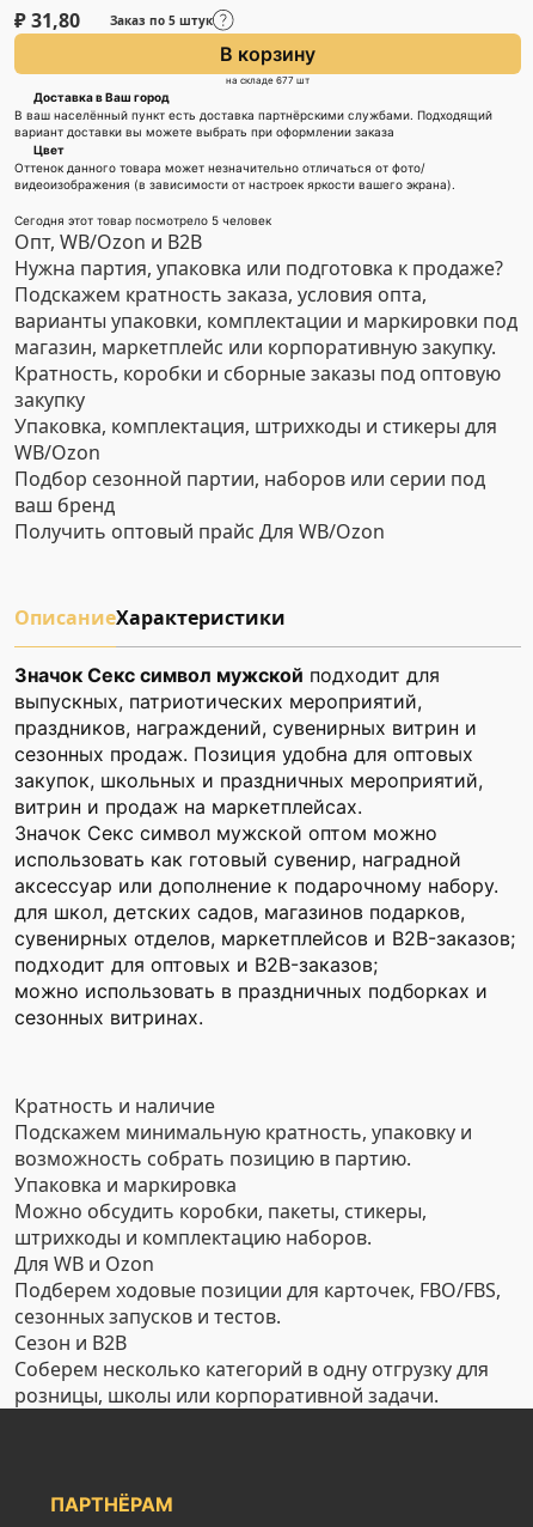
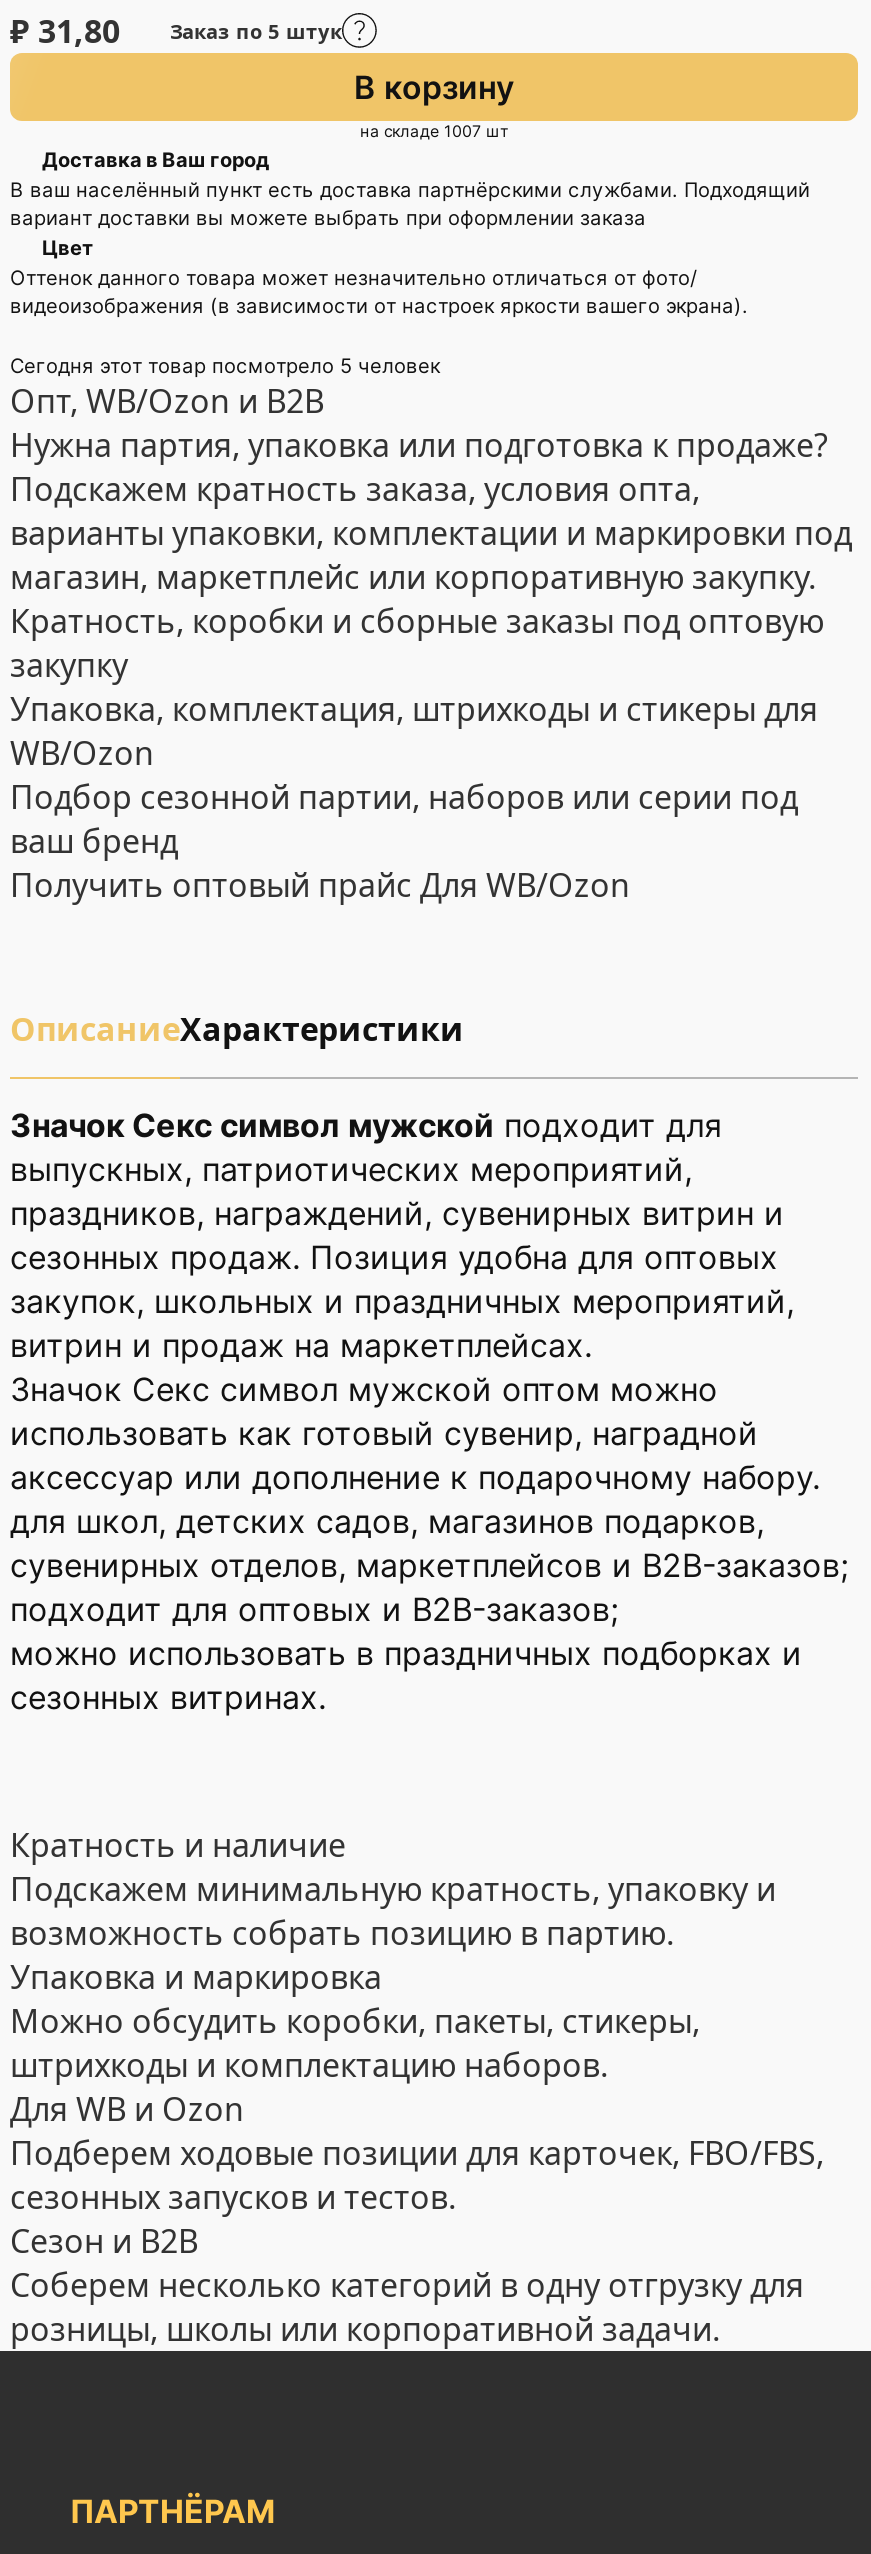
[226,74,310,86] на складе 677 шт -> [360,121,508,141] на складе 1007 шт

